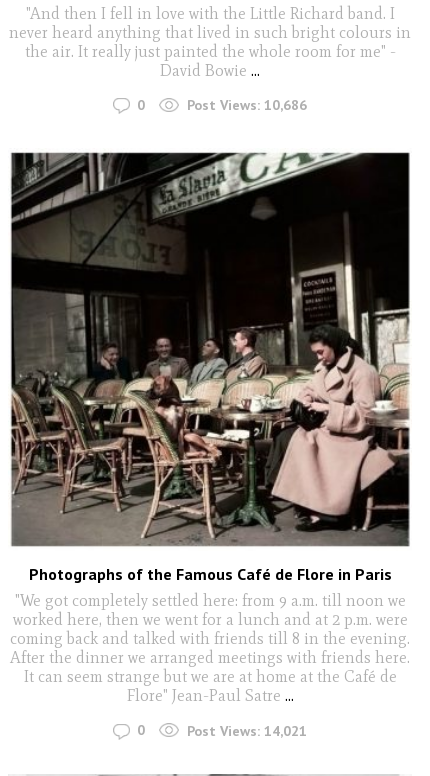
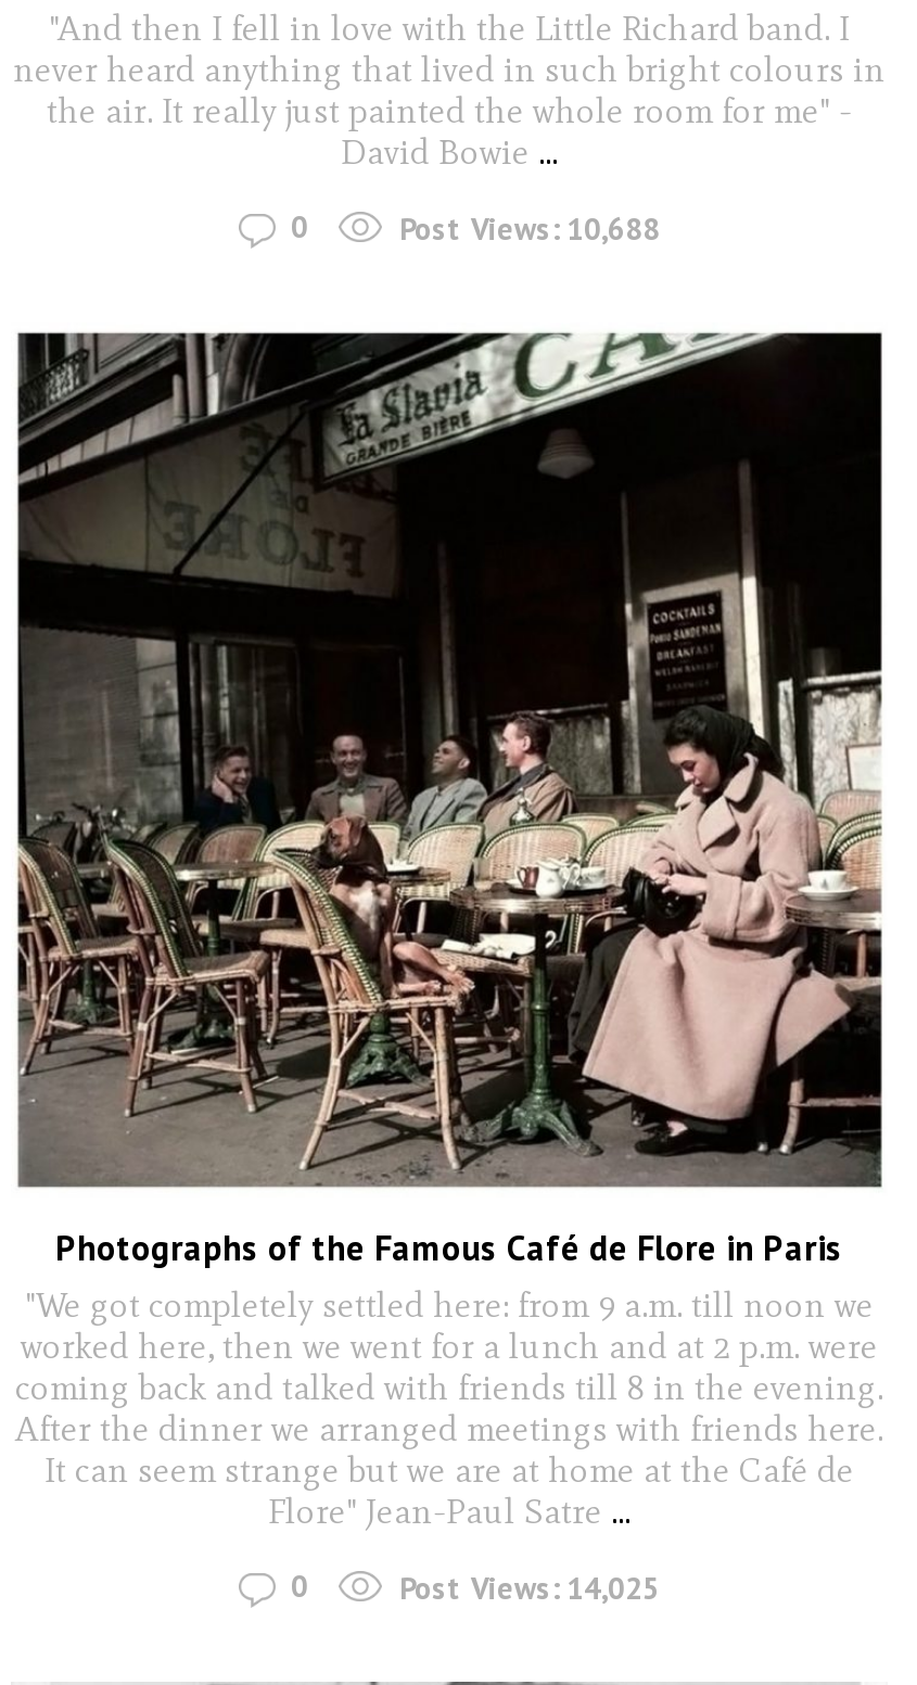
[187,96,307,114] Post Views: 10,686 -> [399,209,660,248] Post Views: 10,688
[187,722,307,740] Post Views: 14,021 -> [399,1568,660,1607] Post Views: 14,025

